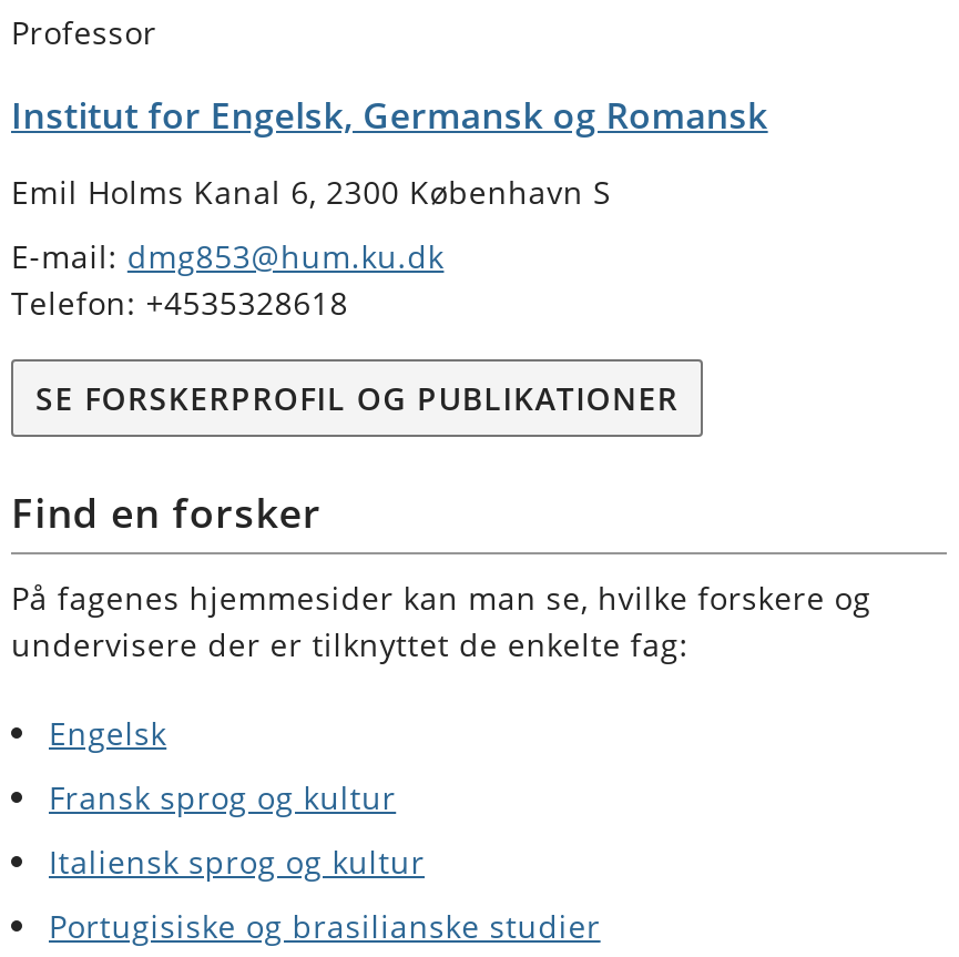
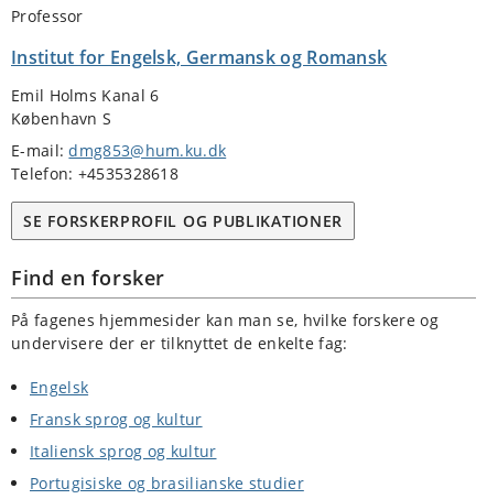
[11,171,612,213] Emil Holms Kanal 6, 2300 København S -> [11,85,159,129] Emil Holms Kanal 6 | København S

